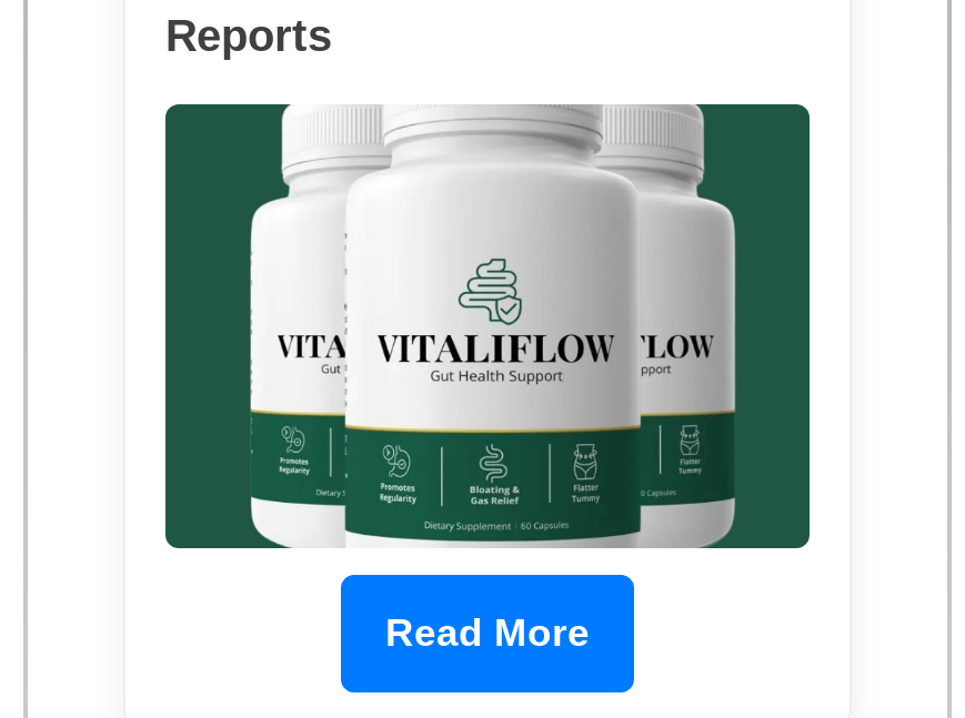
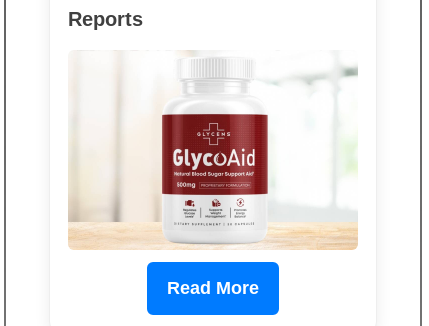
[163,101,812,552] [image] -> [68,49,358,250] [image]

